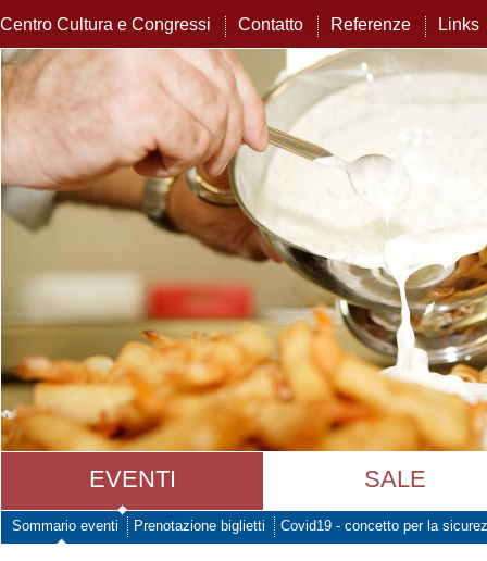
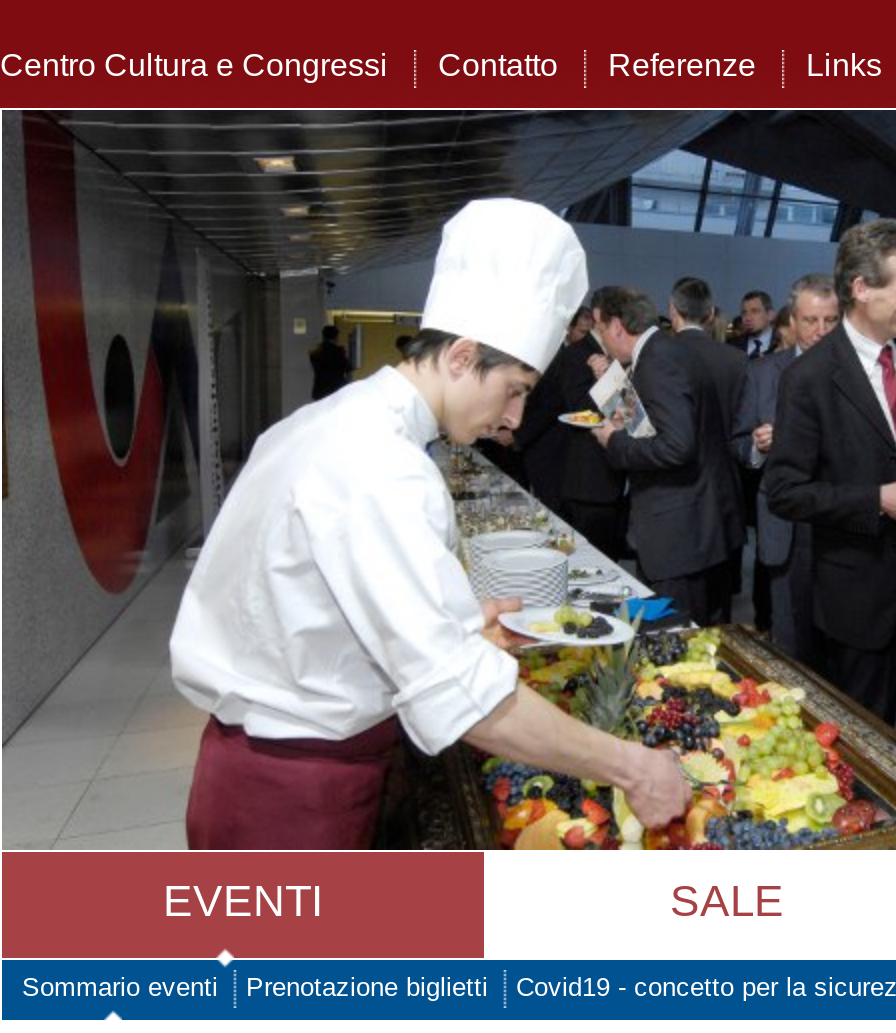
[3,48,484,452] [image] -> [6,108,890,852] [image]

